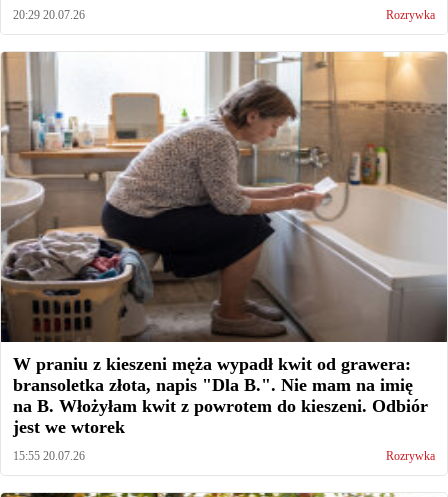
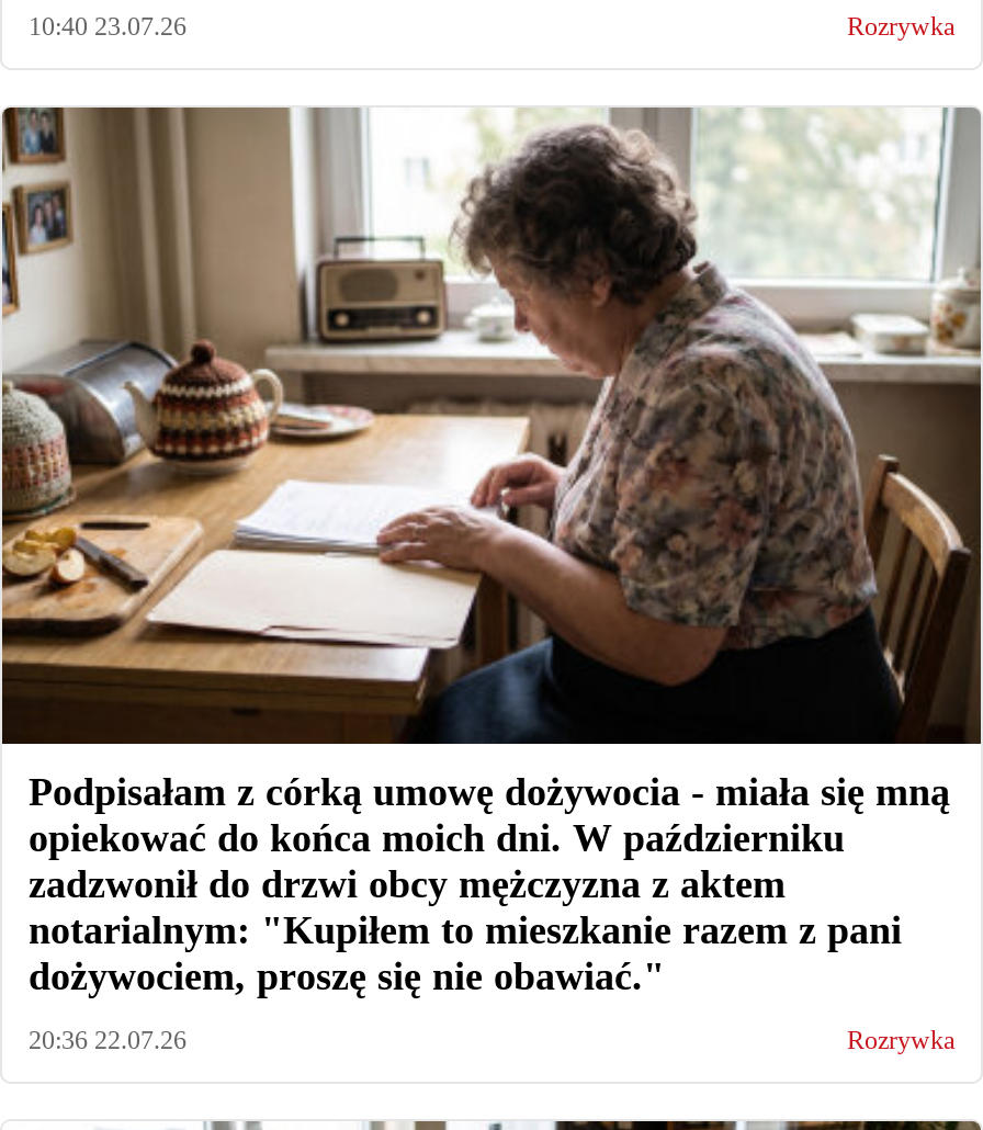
[13,8,85,22] 20:29 20.07.26 -> [29,11,187,42] 10:40 23.07.26
[3,51,445,437] [image] | W praniu z kieszeni męża wypadł kwit od grawera: | bransoletka złota, napis "Dla B.". Nie mam na imię | na B. Włożyłam kwit z powrotem do kieszeni. Odbiór | jest we wtorek -> [7,105,976,998] [image] | Podpisałam z córką umowę dożywocia - miała się mną | opiekować do końca moich dni. W październiku | zadzwonił do drzwi obcy mężczyzna z aktem | notarialnym: "Kupiłem to mieszkanie razem z pani | dożywociem, proszę się nie obawiać."
[13,449,85,463] 15:55 20.07.26 -> [29,1025,187,1055] 20:36 22.07.26

